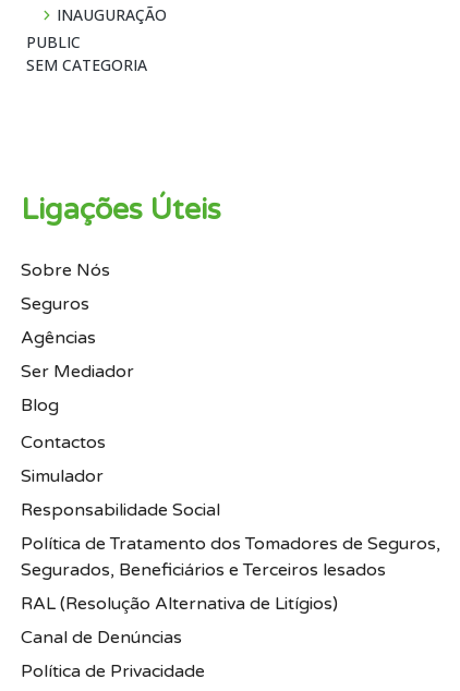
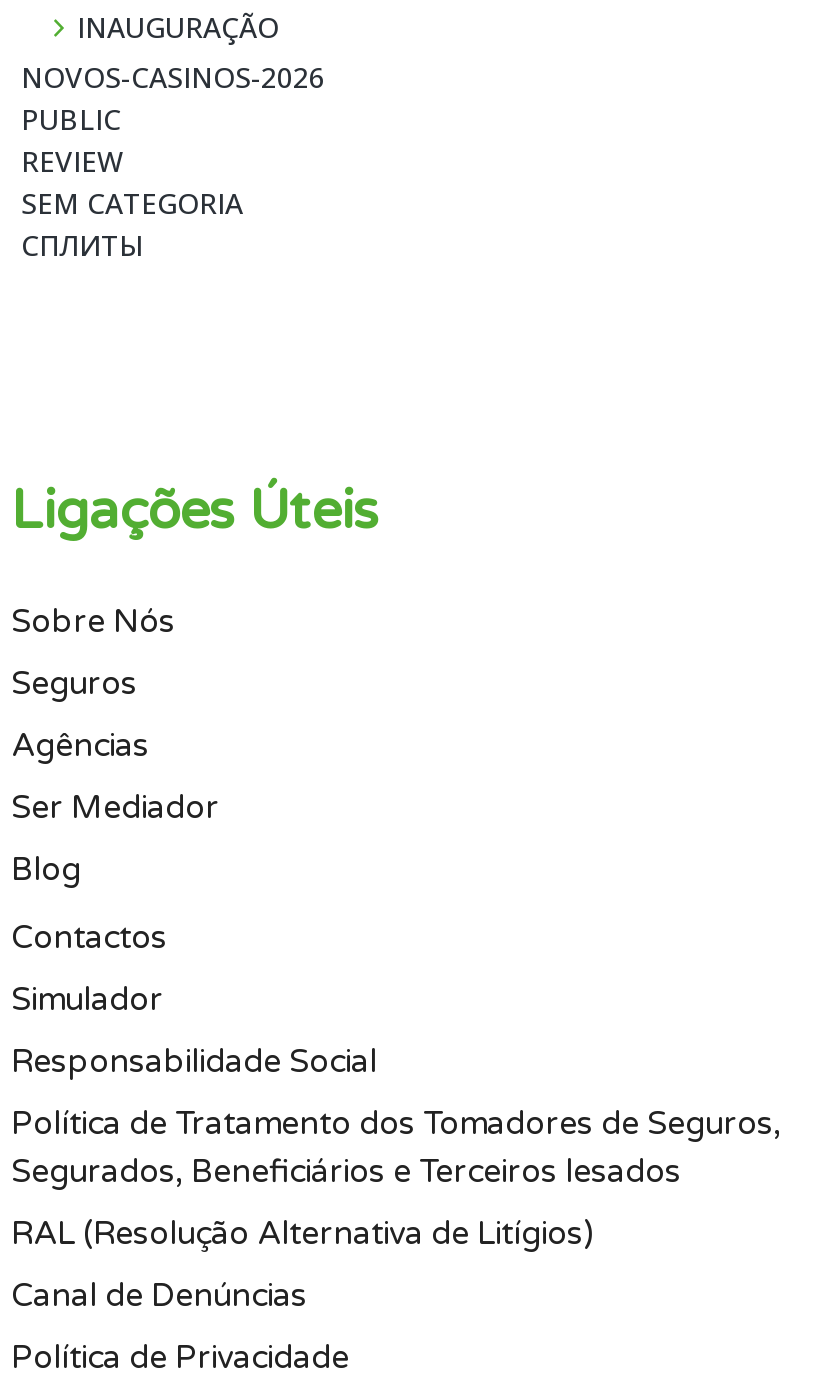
none -> [21,58,325,96] NOVOS-CASINOS-2026
none -> [21,142,123,180] REVIEW
none -> [21,226,143,264] СПЛИТЫ

